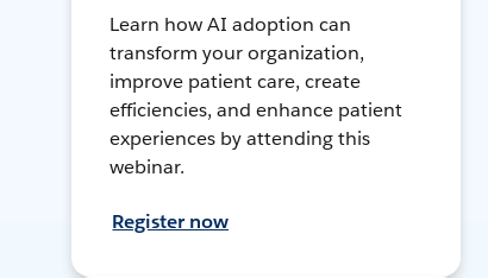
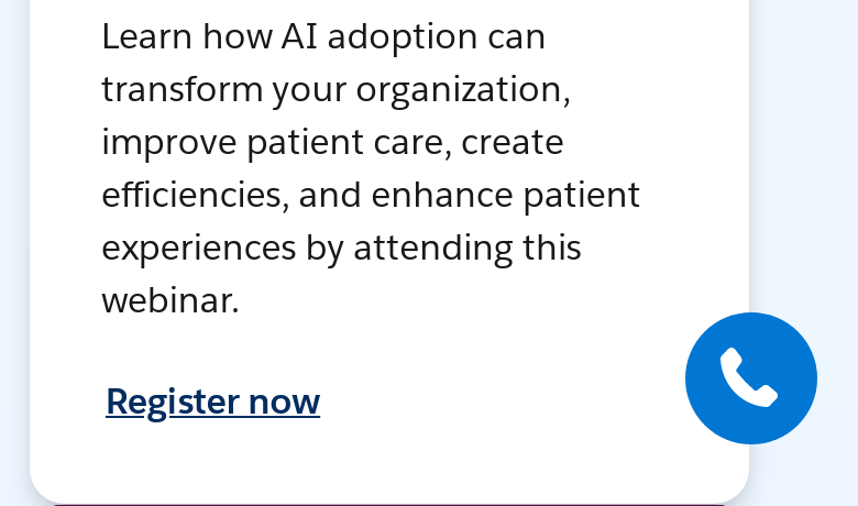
none -> [683,310,820,447] [image]

